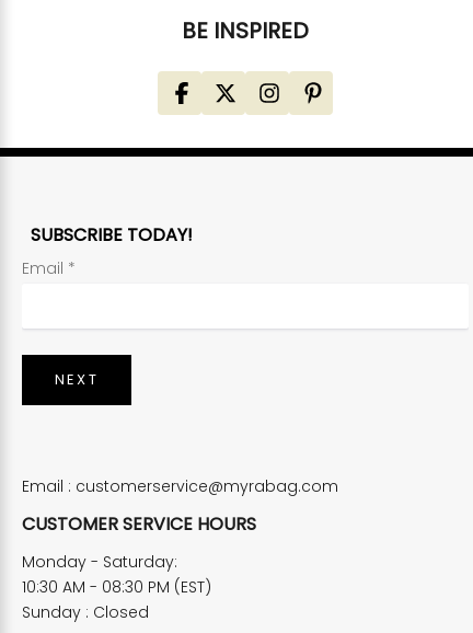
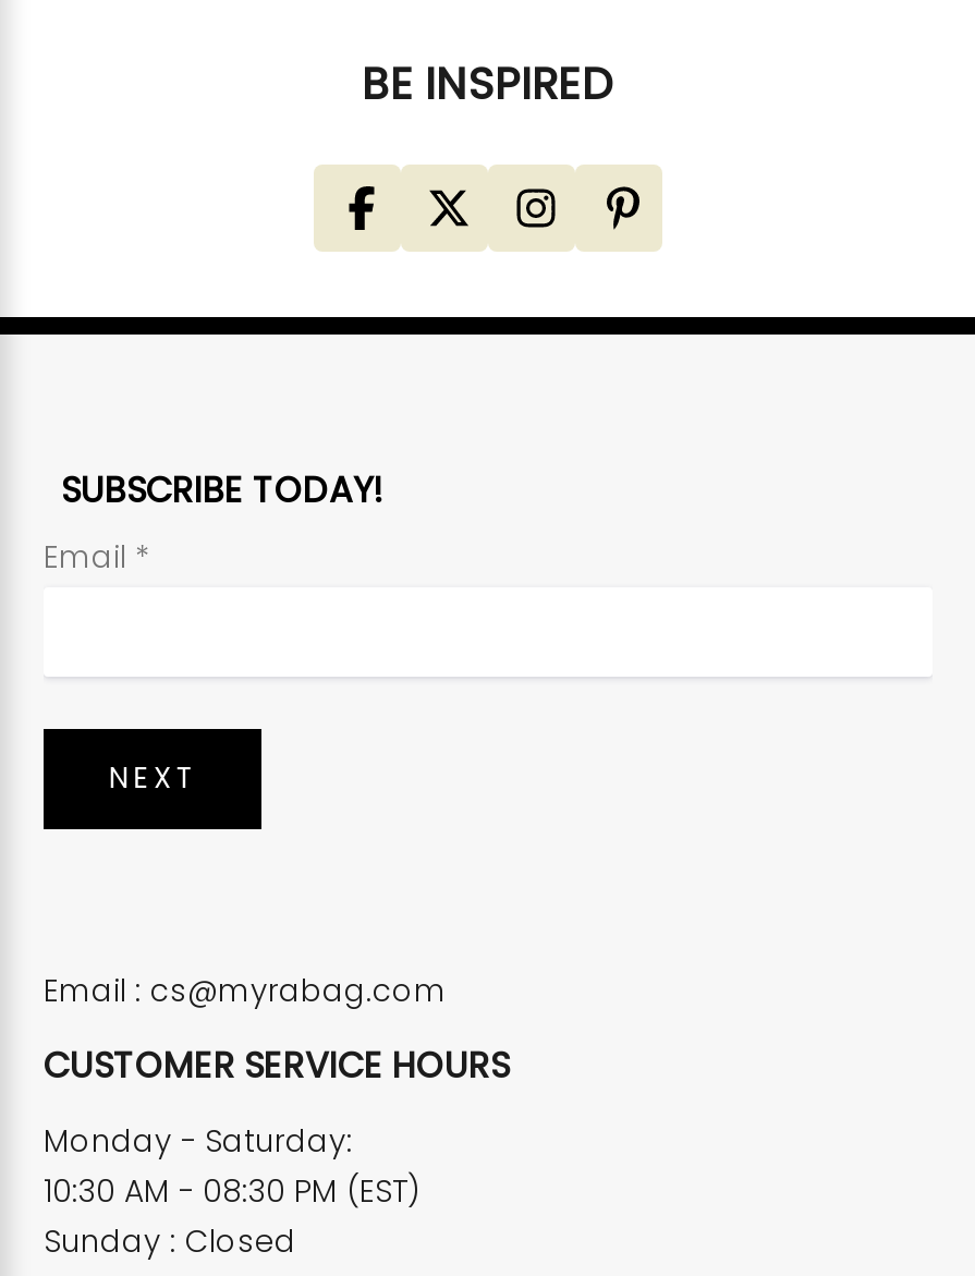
[22,475,338,497] Email : customerservice@myrabag.com -> [44,969,447,1013] Email : cs@myrabag.com

